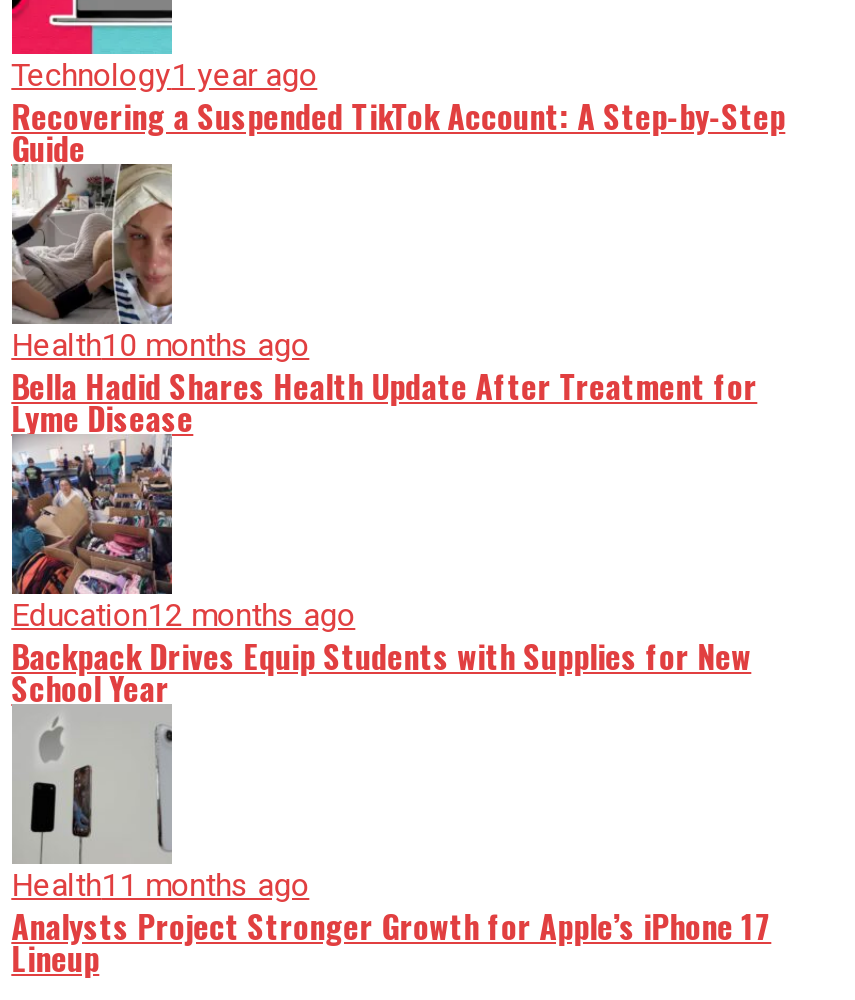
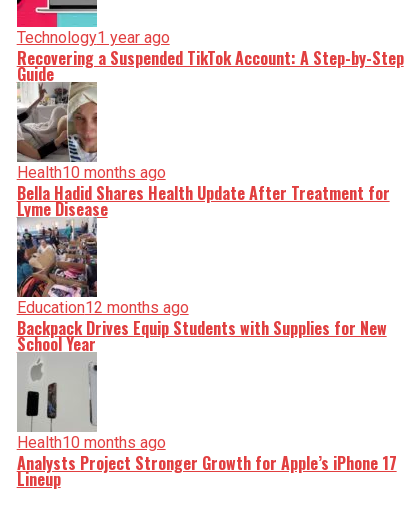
[11,866,309,904] Health11 months ago -> [17,433,166,452] Health10 months ago

